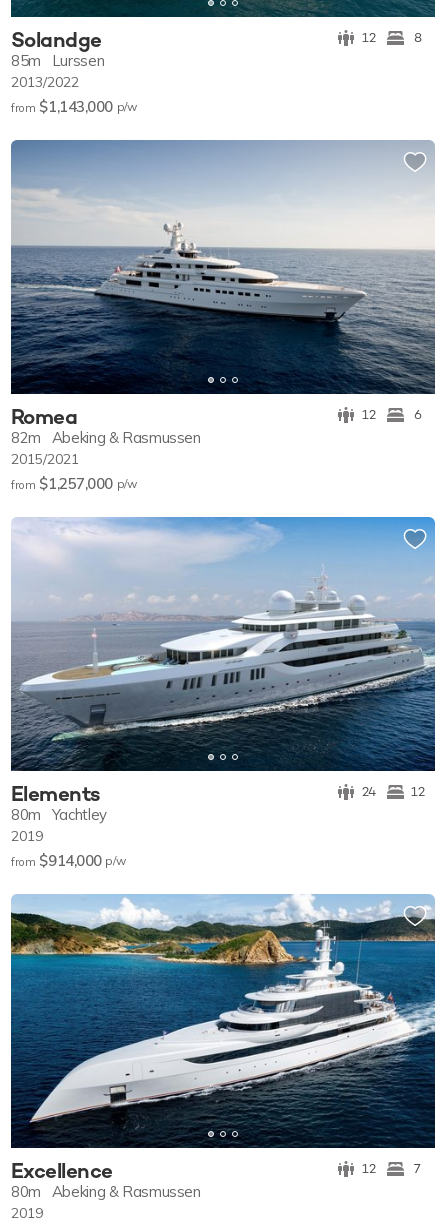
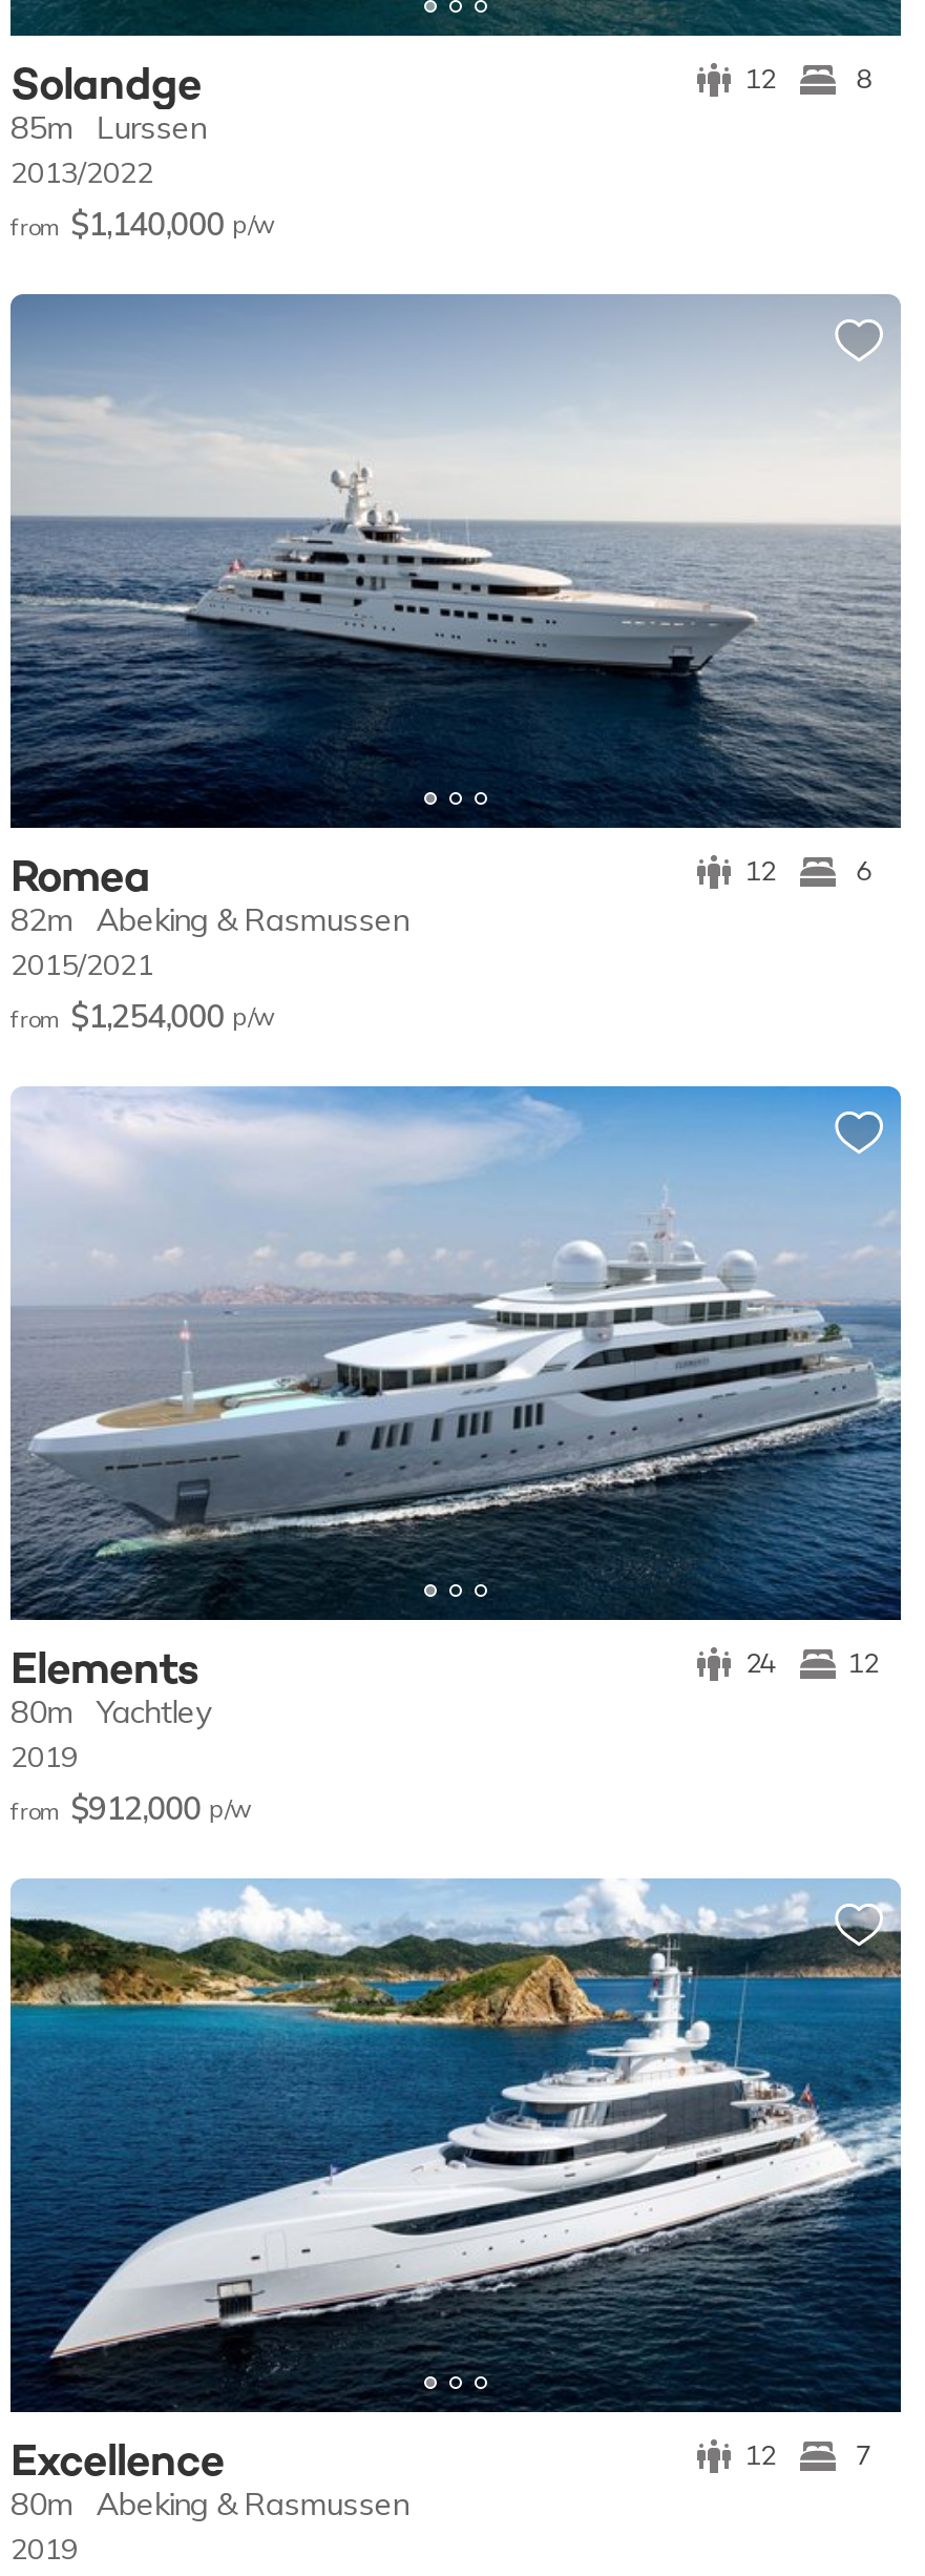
[11,97,136,116] from $1,143,000 p/w -> [10,203,273,243] from $1,140,000 p/w
[11,474,136,493] from $1,257,000 p/w -> [10,995,273,1035] from $1,254,000 p/w
[11,851,125,870] from $914,000 p/w -> [10,1787,250,1827] from $912,000 p/w

